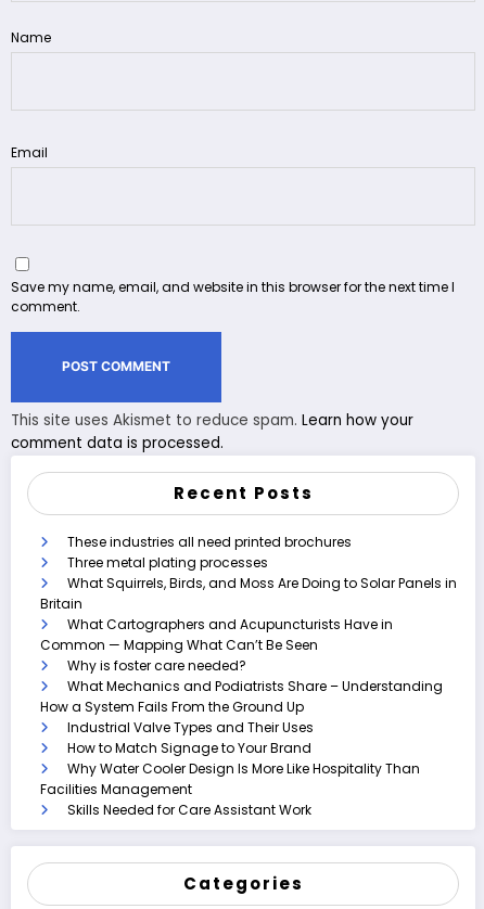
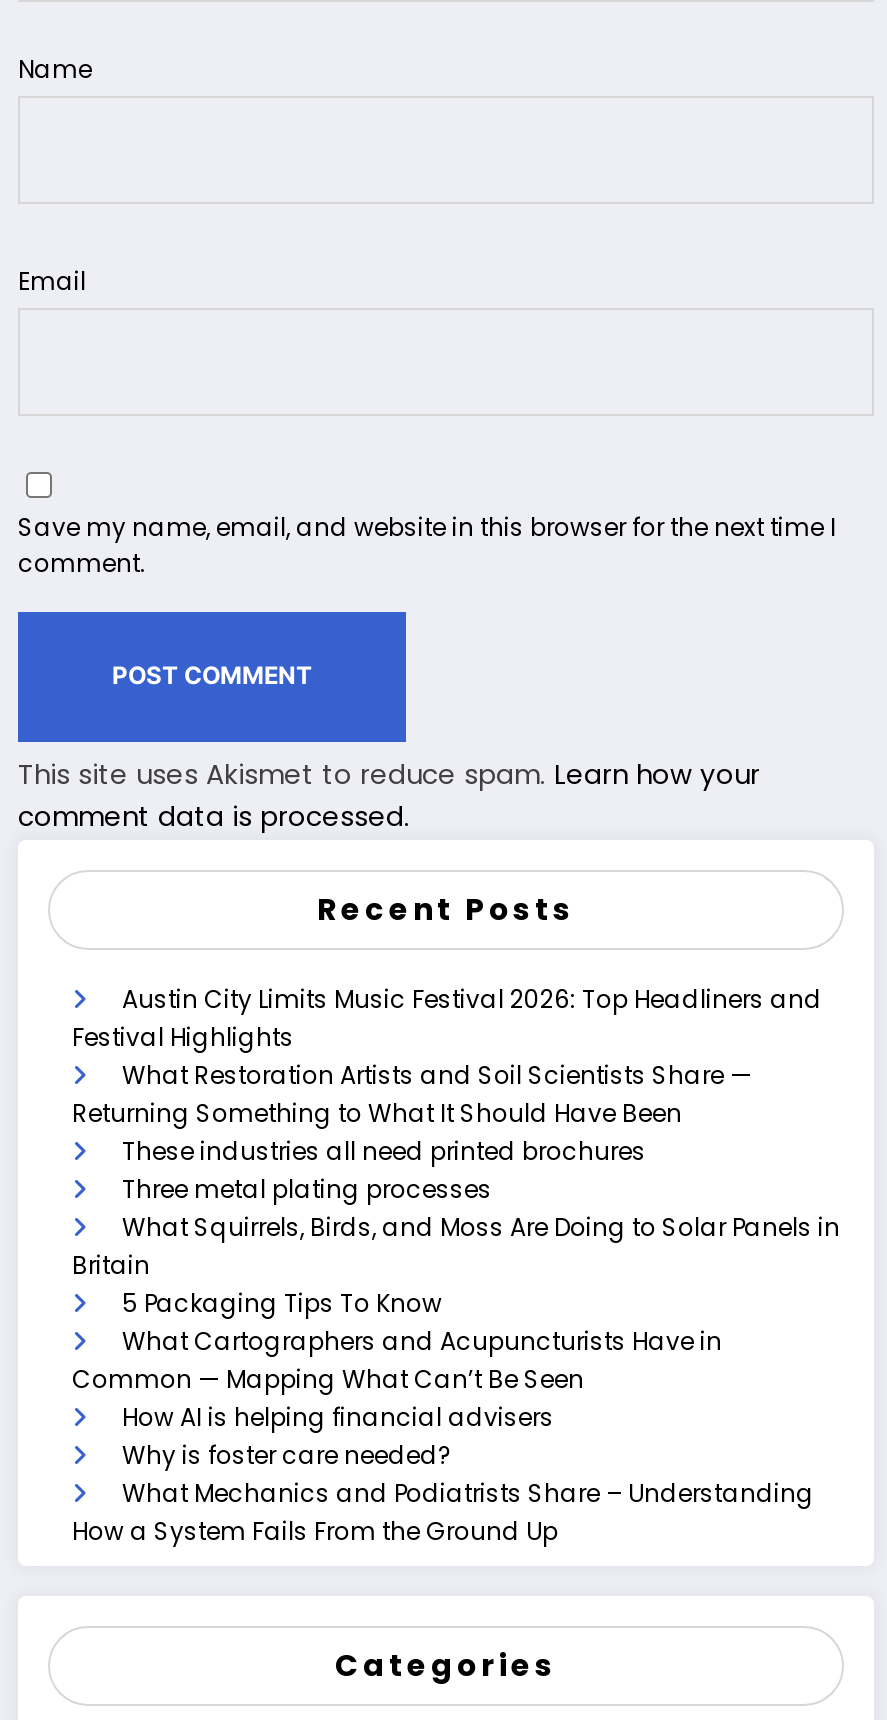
none -> [72,982,822,1130] Austin City Limits Music Festival 2026: Top Headliners and | Festival Highlights | What Restoration Artists and Soil Scientists Share — | Returning Something to What It Should Have Been
moved [40,532,457,613] -> [72,1134,840,1282]: These industries all need printed brochures | Three metal plating processes | What Squirrels, Birds, and Moss Are Doing to Solar Panels in | Britain
moved [40,615,393,654] -> [72,1324,722,1396]: What Cartographers and Acupuncturists Have in | Common — Mapping What Can’t Be Seen
none -> [122,1286,442,1320] 5 Packaging Tips To Know
moved [40,656,443,716] -> [72,1438,814,1548]: Why is foster care needed? | What Mechanics and Podiatrists Share – Understanding | How a System Fails From the Ground Up
none -> [122,1400,554,1434] How AI is helping financial advisers
[40,718,420,819] Industrial Valve Types and Their Uses | How to Match Signage to Your Brand | Why Water Cooler Design Is More Like Hospitality Than | Facilities Management | Skills Needed for Care Assistant Work -> none

